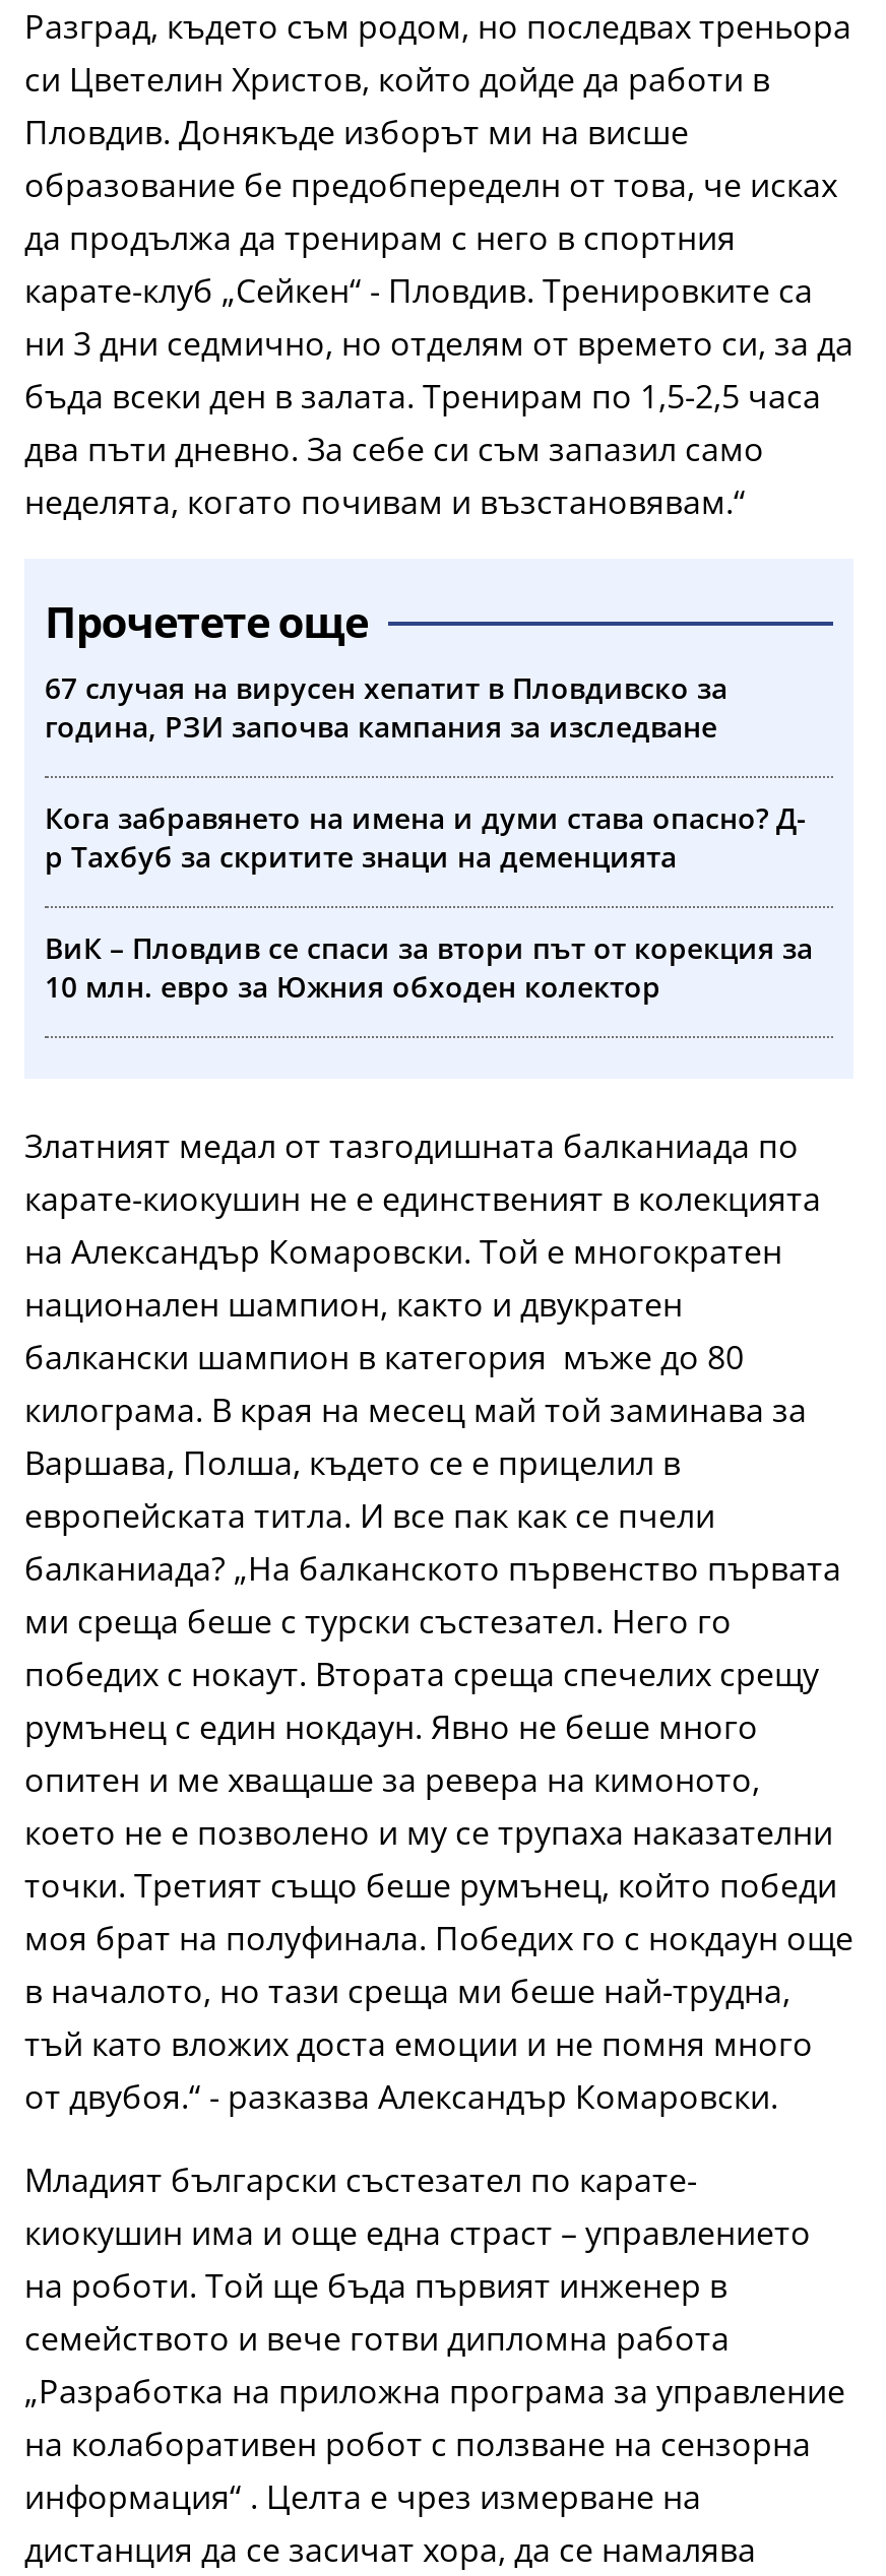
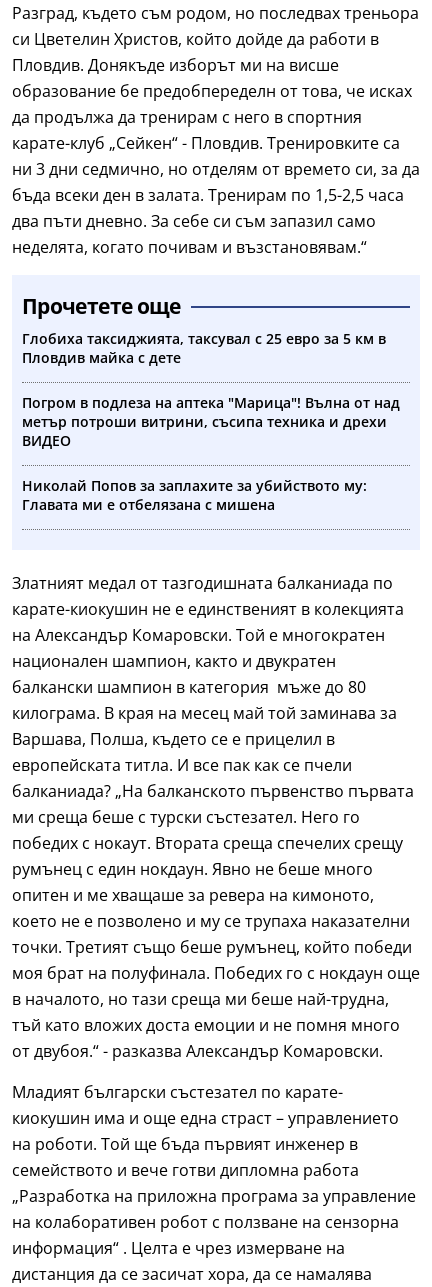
[45,668,727,745] 67 случая на вирусен хепатит в Пловдивско за | година, РЗИ започва кампания за изследване -> [22,329,386,367] Глобиха таксиджията, таксувал с 25 евро за 5 км в | Пловдив майка с дете
[45,798,807,875] Кога забравянето на имена и думи става опасно? Д- | р Тахбуб за скритите знаци на деменцията -> [22,393,400,450] Погром в подлеза на аптека "Марица"! Вълна от над | метър потроши витрини, съсипа техника и дрехи | ВИДЕО
[45,928,813,1005] ВиК – Пловдив се спаси за втори път от корекция за | 10 млн. евро за Южния обходен колектор -> [22,476,367,514] Николай Попов за заплахите за убийството му: | Главата ми е отбелязана с мишена

